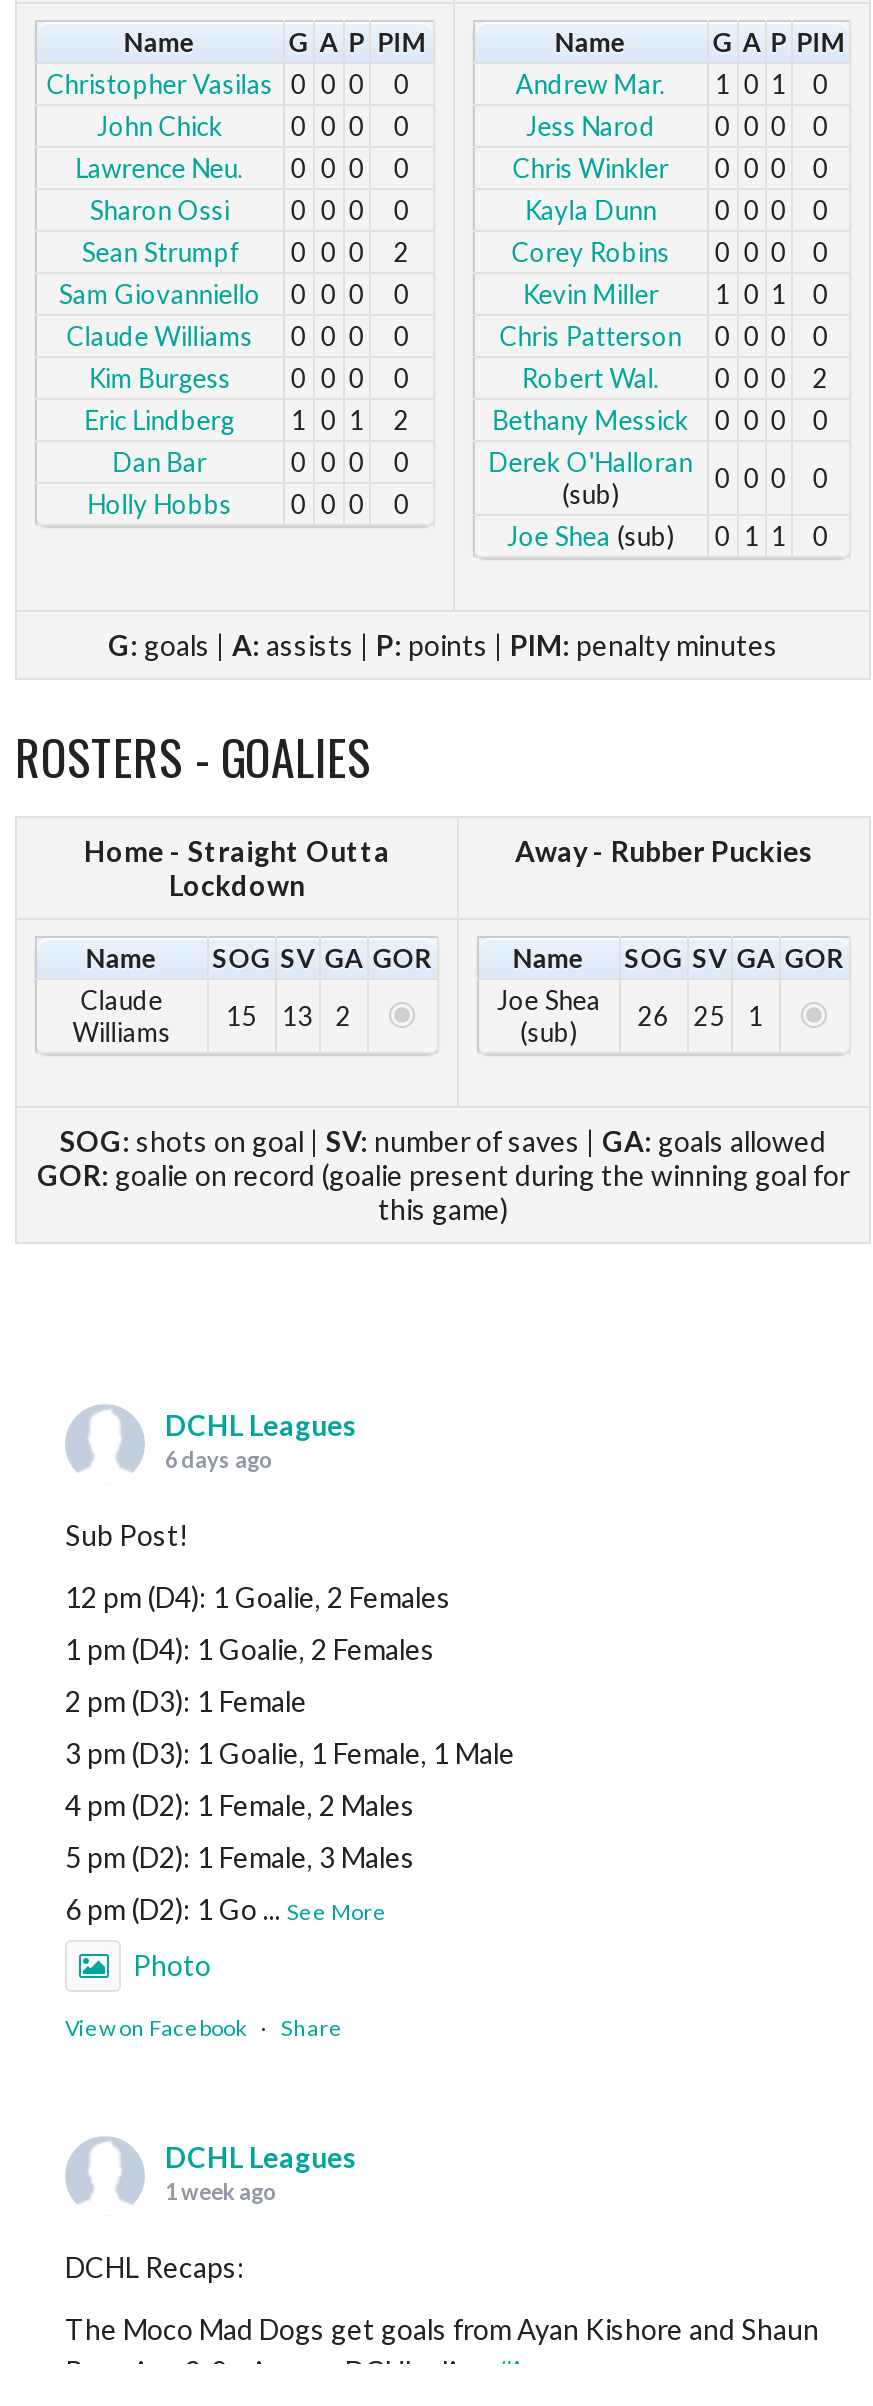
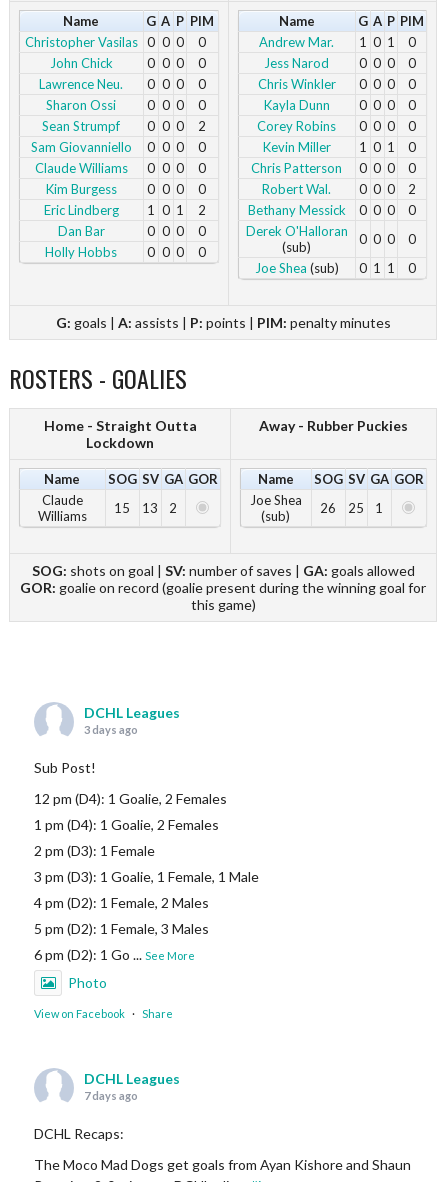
[165,1446,273,1472] 6 days ago -> [84,723,138,736] 3 days ago
[165,2178,277,2204] 1 week ago -> [84,1089,138,1102] 7 days ago

